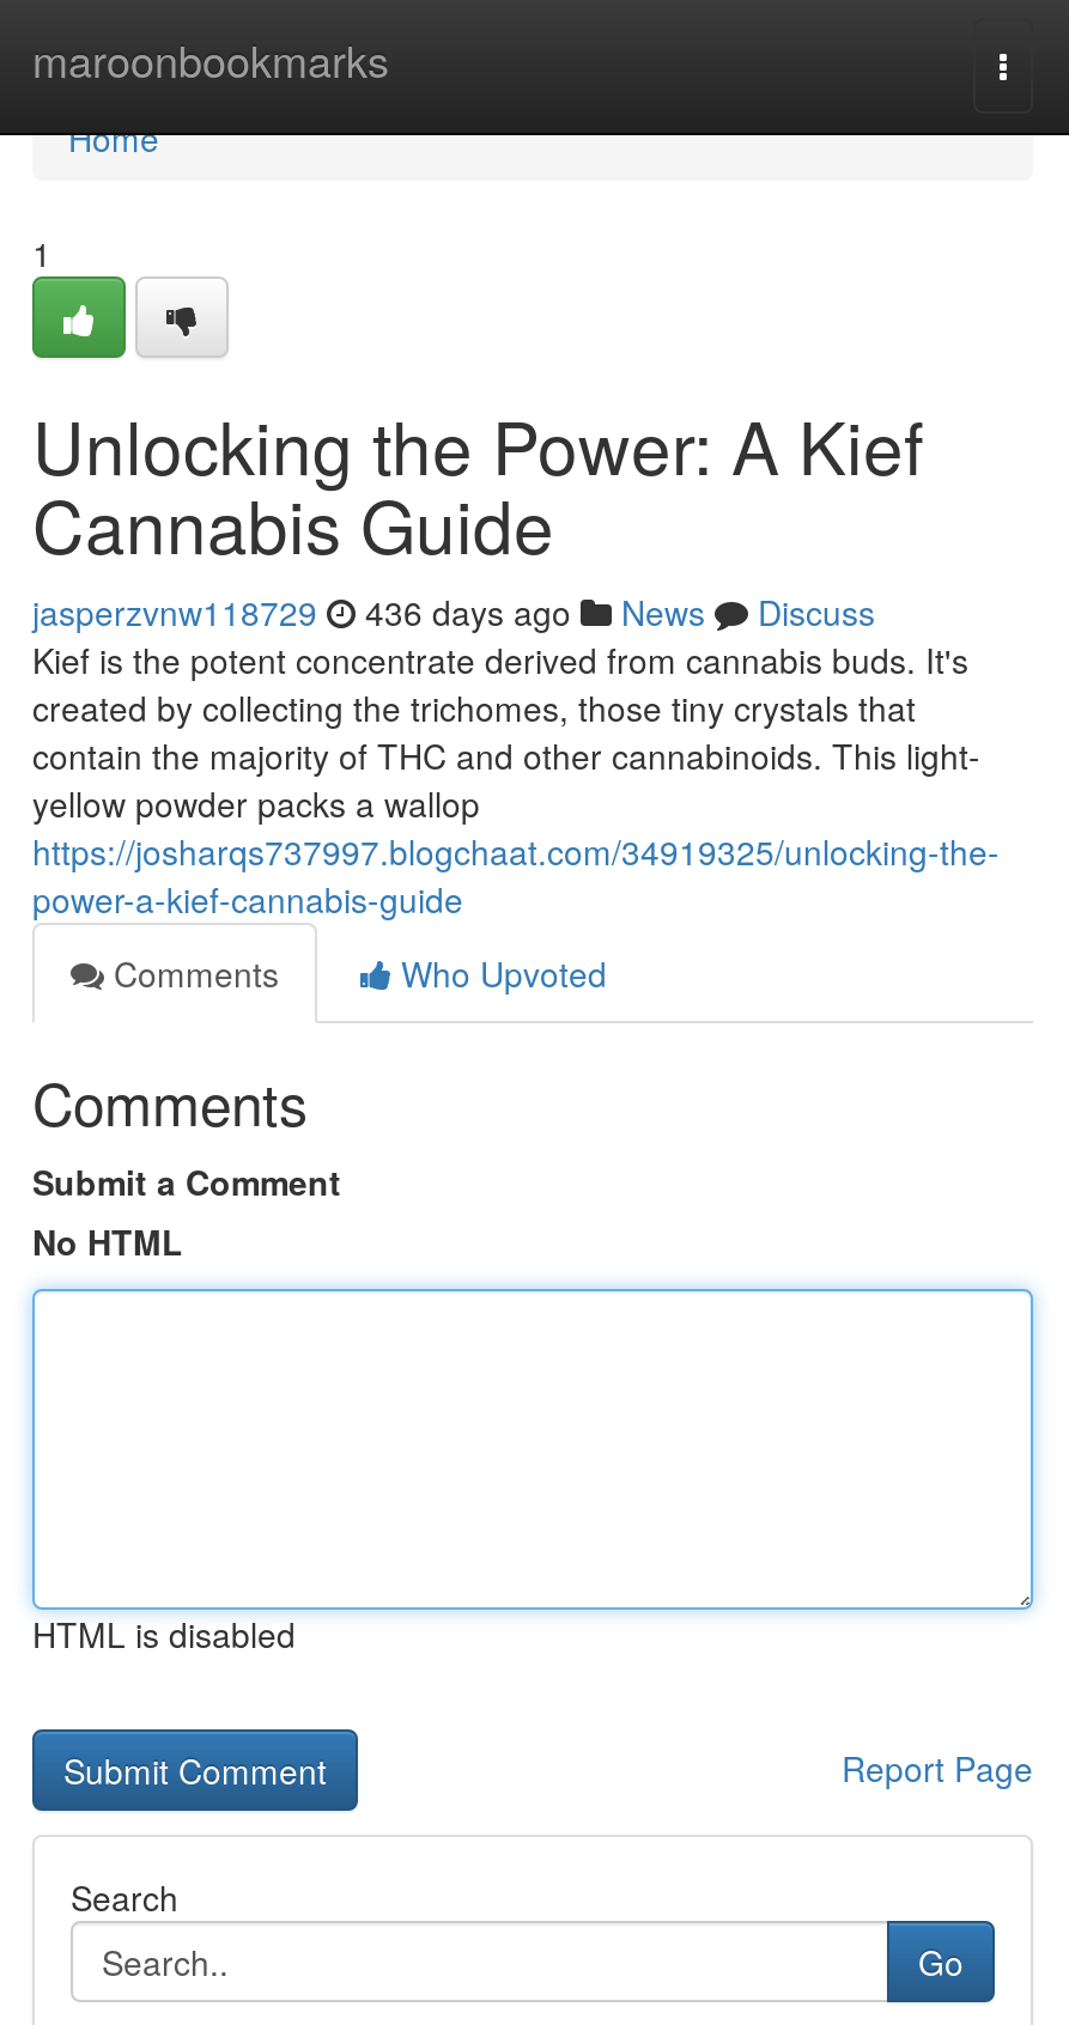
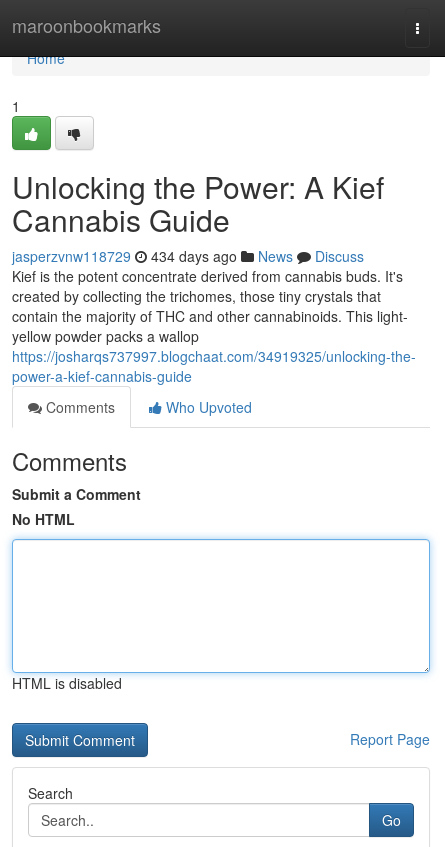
[32,588,875,636] jasperzvnw118729 436 days ago News Discuss -> [12,246,364,266] jasperzvnw118729 434 days ago News Discuss

